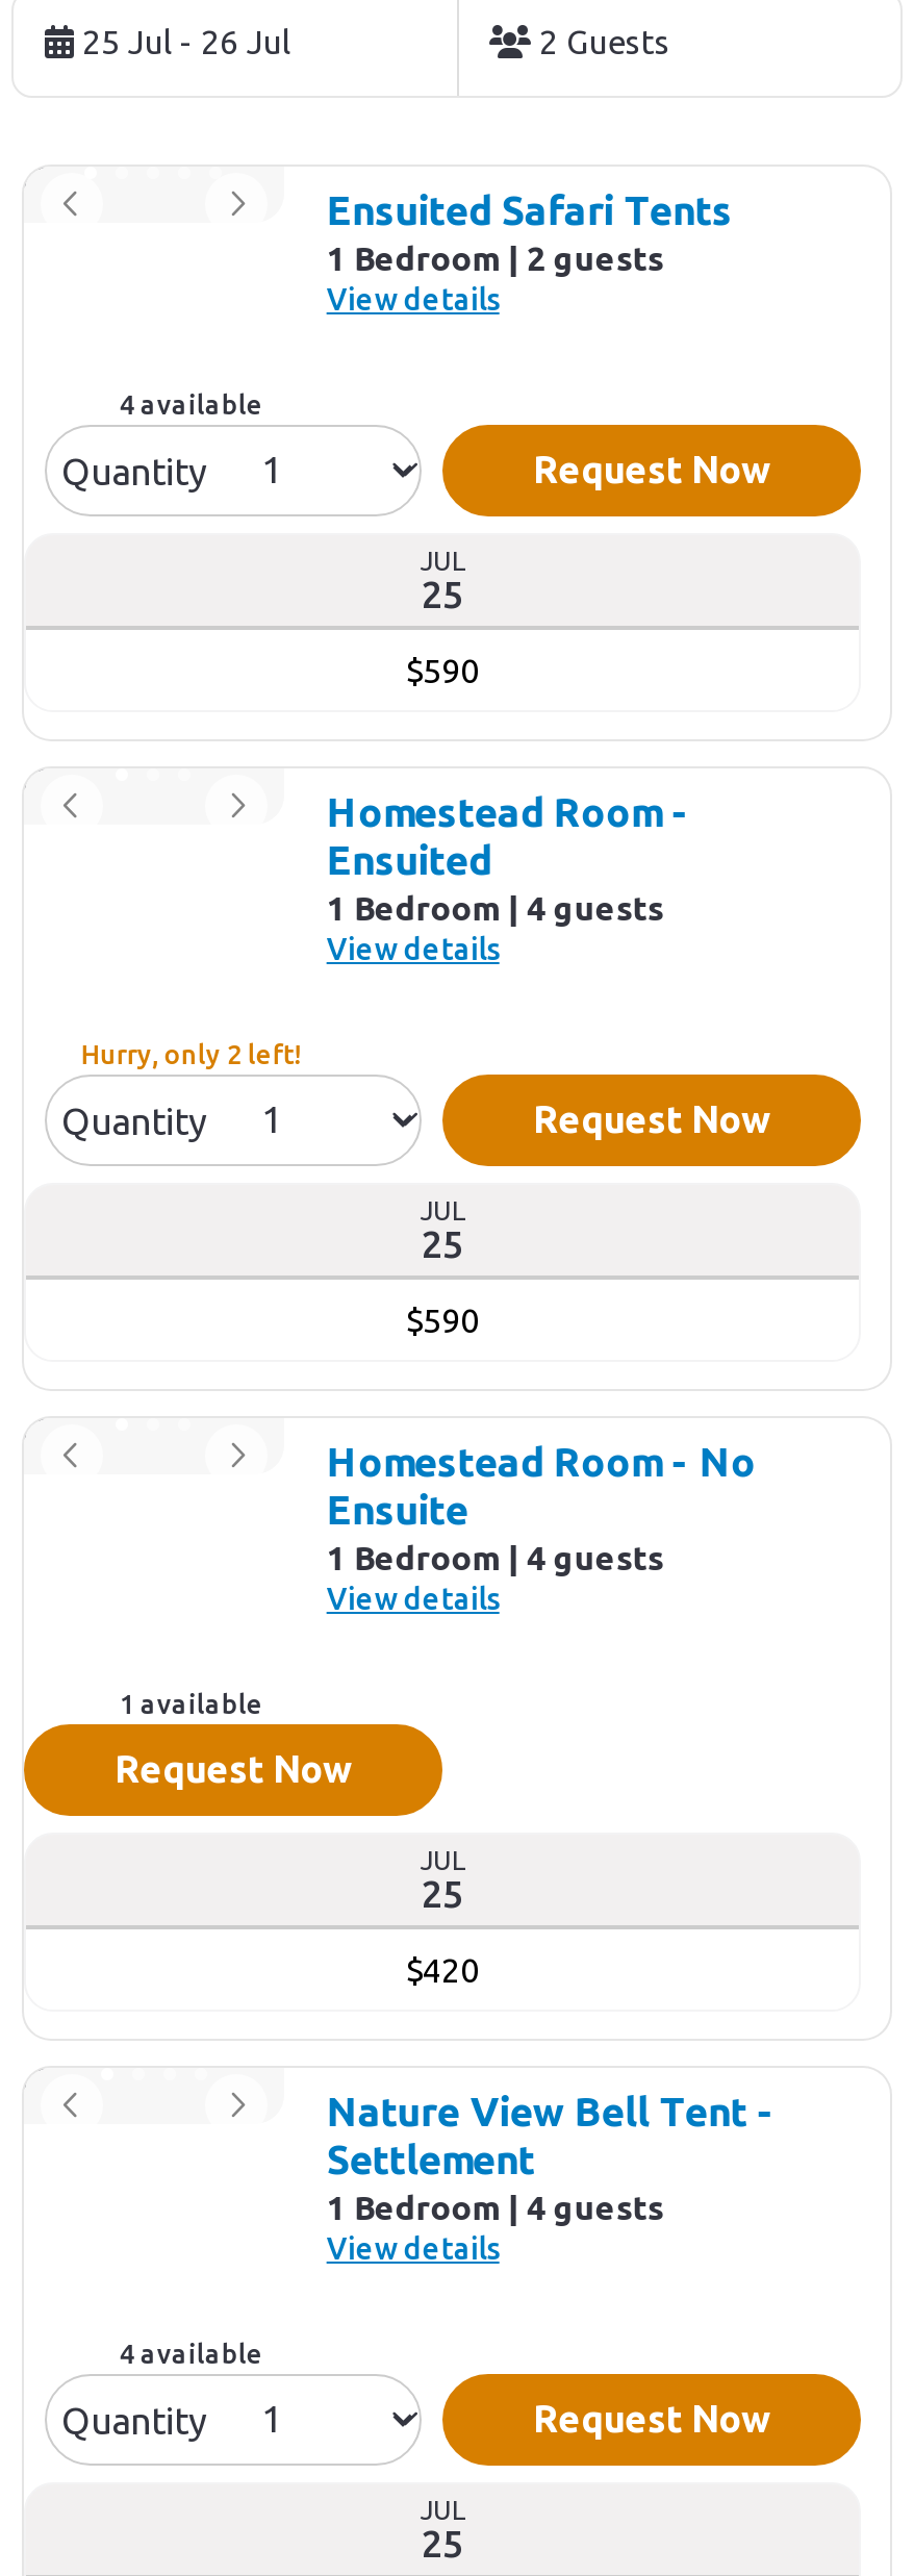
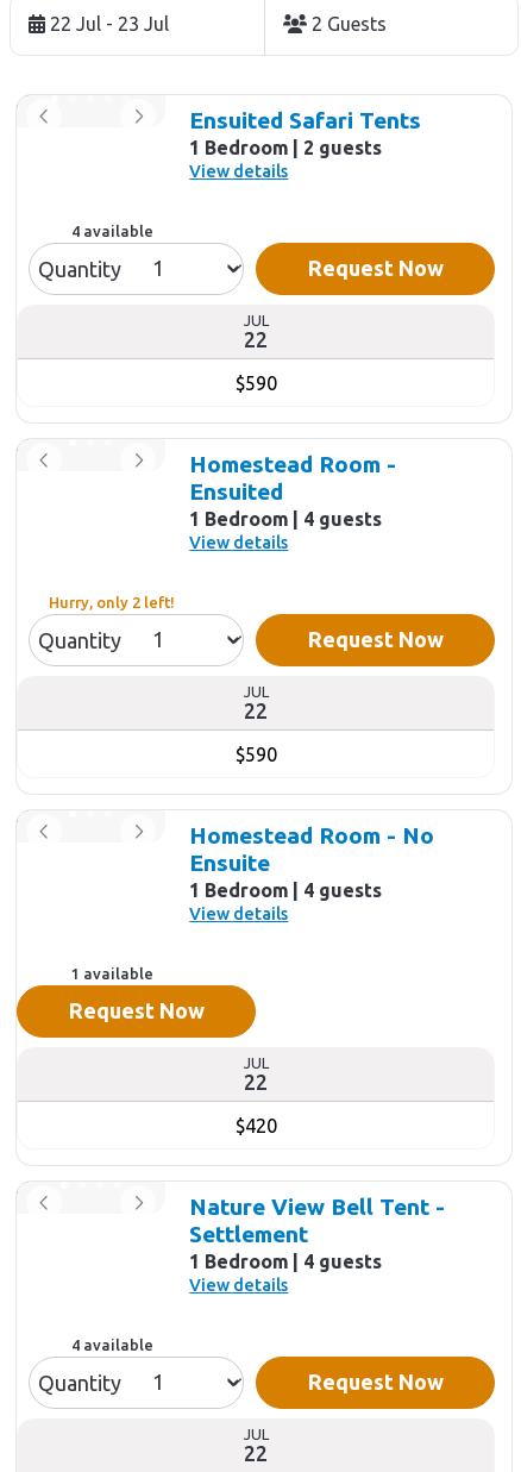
[82,22,290,60] 25 Jul - 26 Jul -> [50,13,169,34] 22 Jul - 23 Jul
[422,572,463,614] 25 -> [244,327,268,351] 22
[422,1222,463,1263] 25 -> [244,698,268,722] 22
[422,1872,463,1913] 25 -> [244,1069,268,1093] 22
[422,2521,463,2563] 25 -> [244,1441,268,1465] 22

